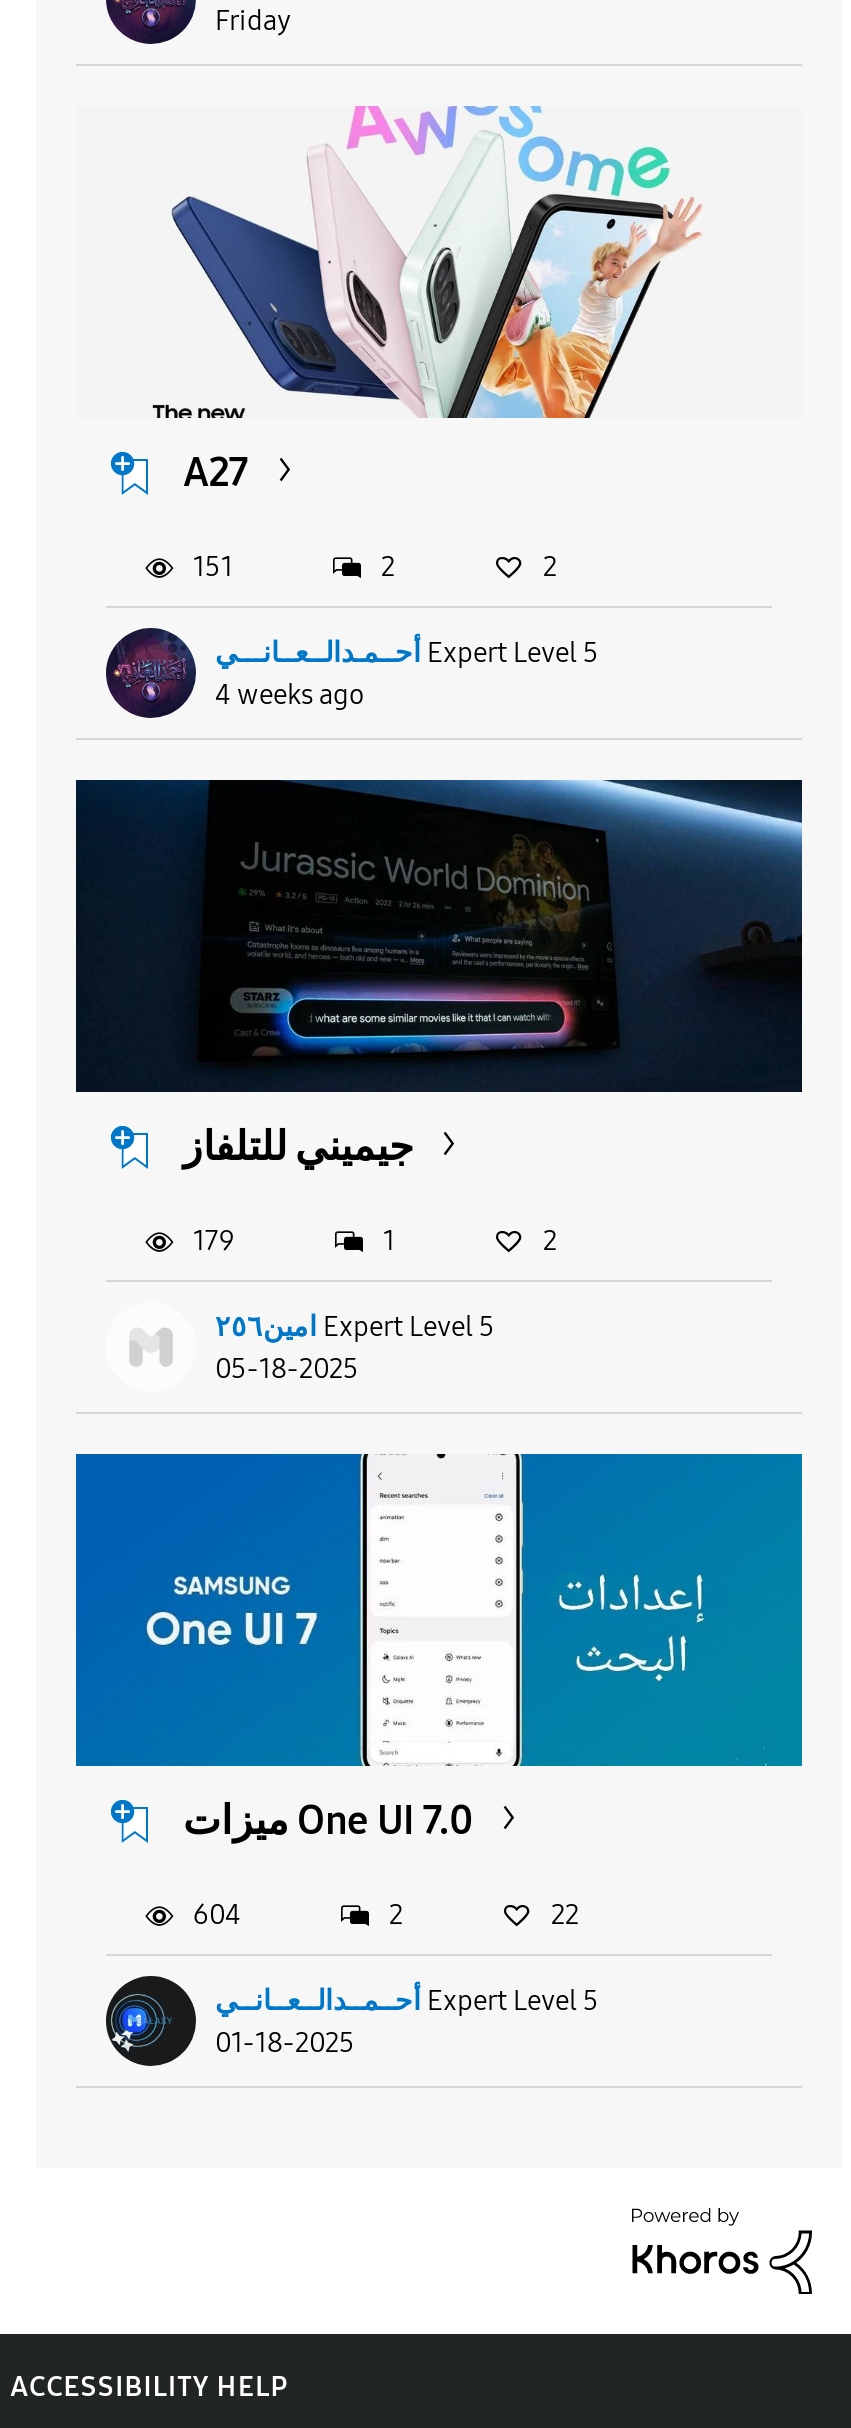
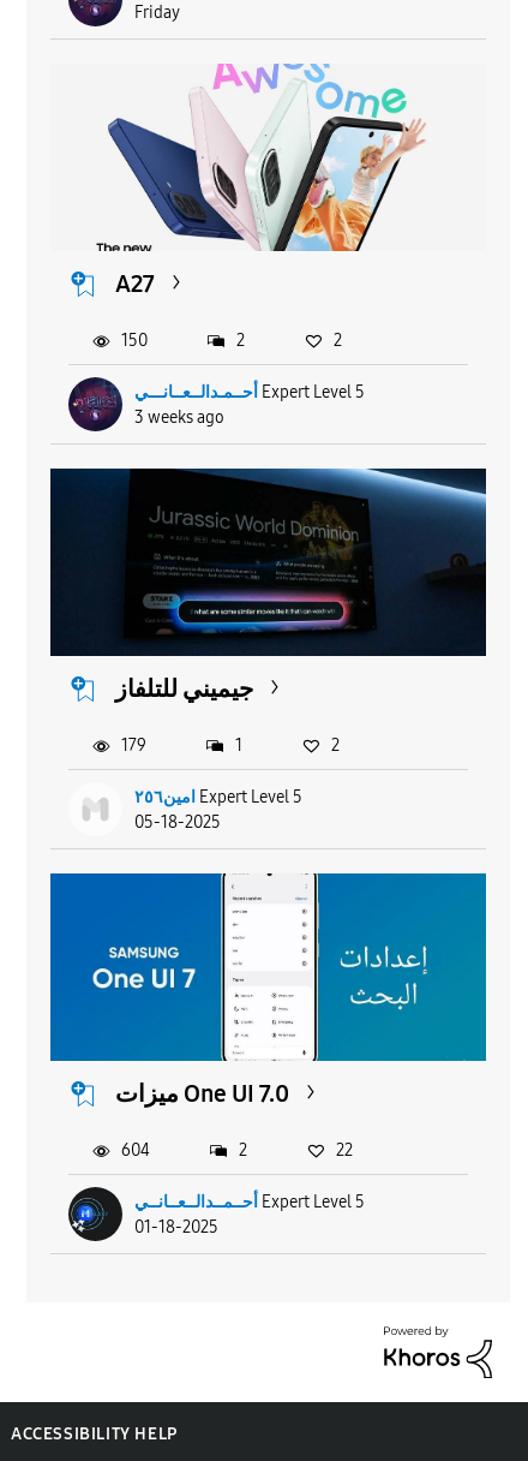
[193,549,233,583] 151 -> [121,330,147,350] 150
[215,677,365,711] 4 weeks ago -> [134,407,224,427] 3 weeks ago

